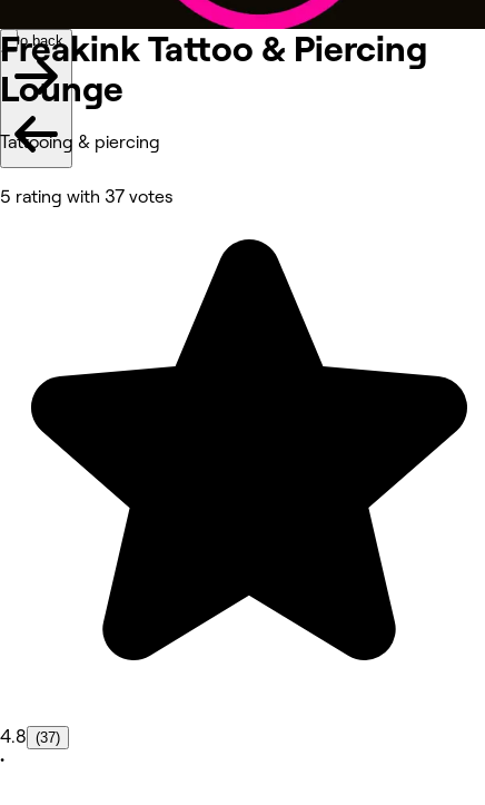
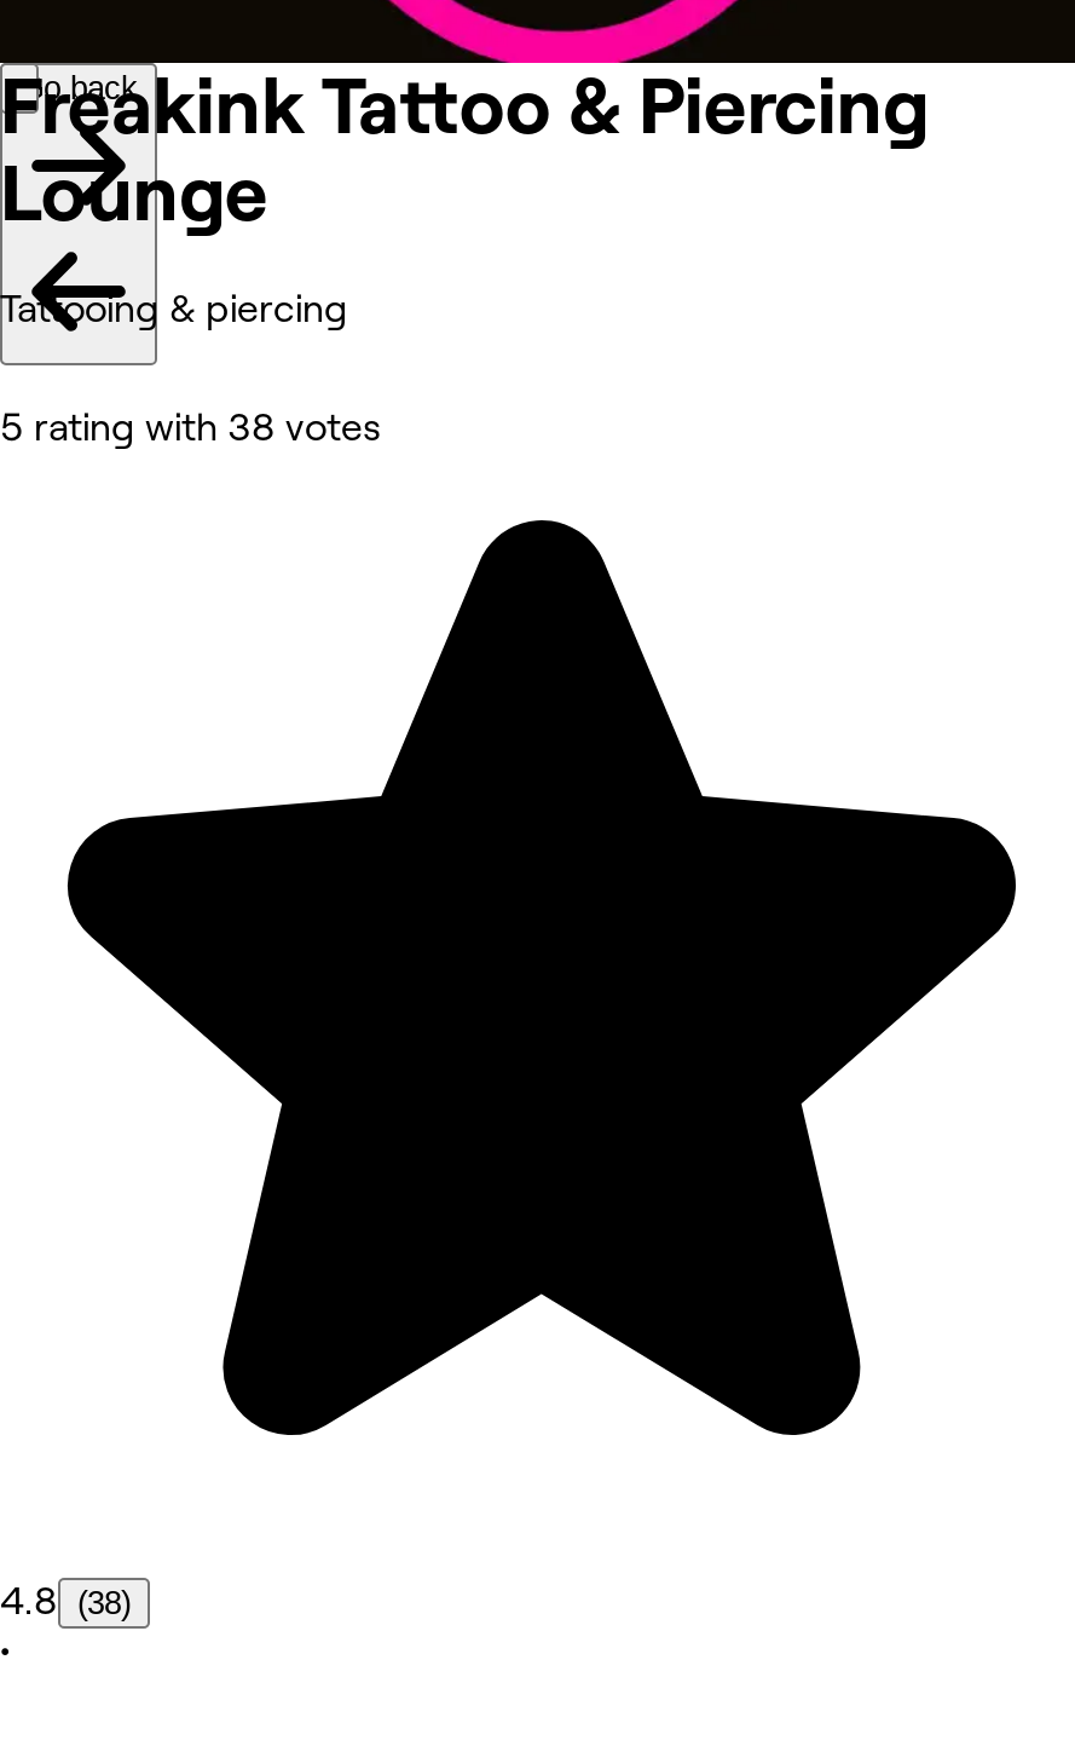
[0,187,174,206] 5 rating with 37 votes -> [0,408,382,449] 5 rating with 38 votes
[0,728,60,746] 4.8 (37) -> [0,1581,131,1622] 4.8 (38)

